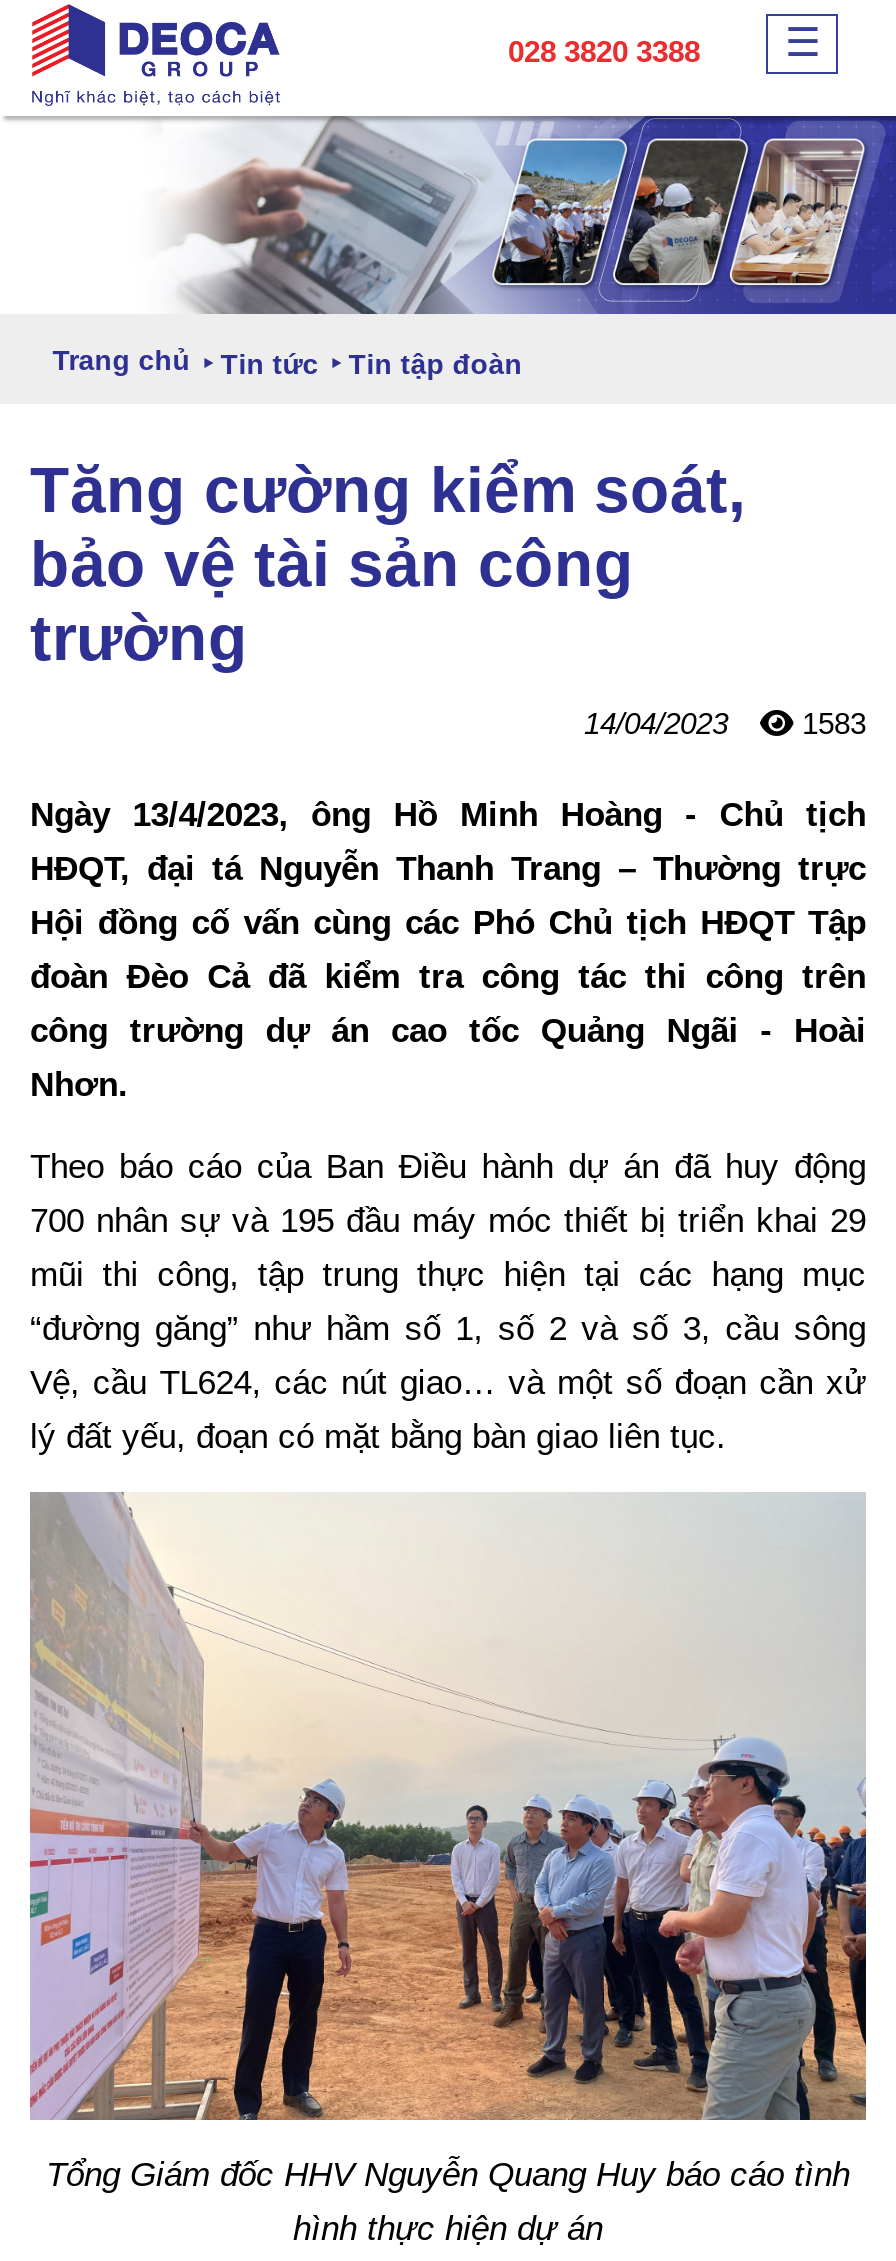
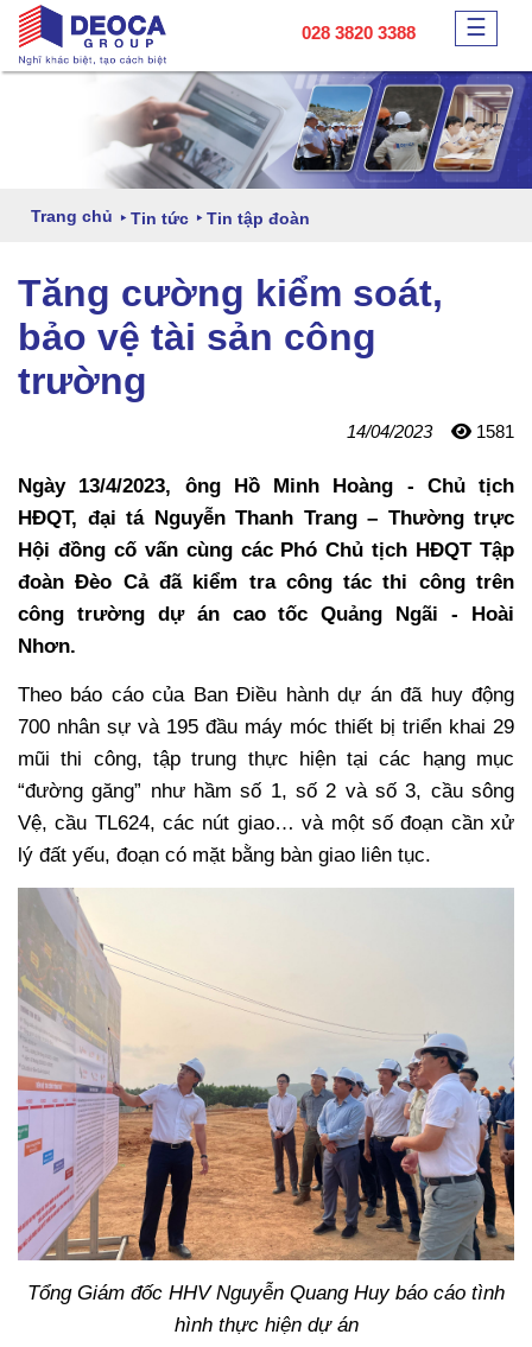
[584,706,866,740] 14/04/2023 1583 -> [347,421,514,441] 14/04/2023 1581

